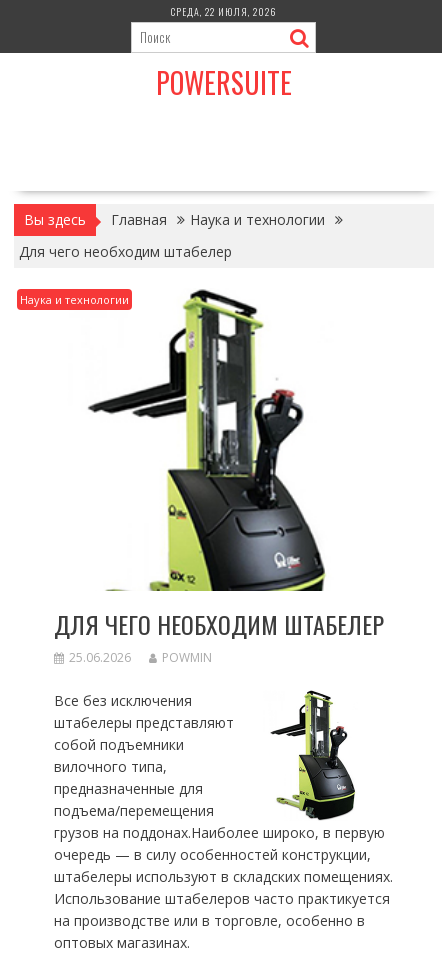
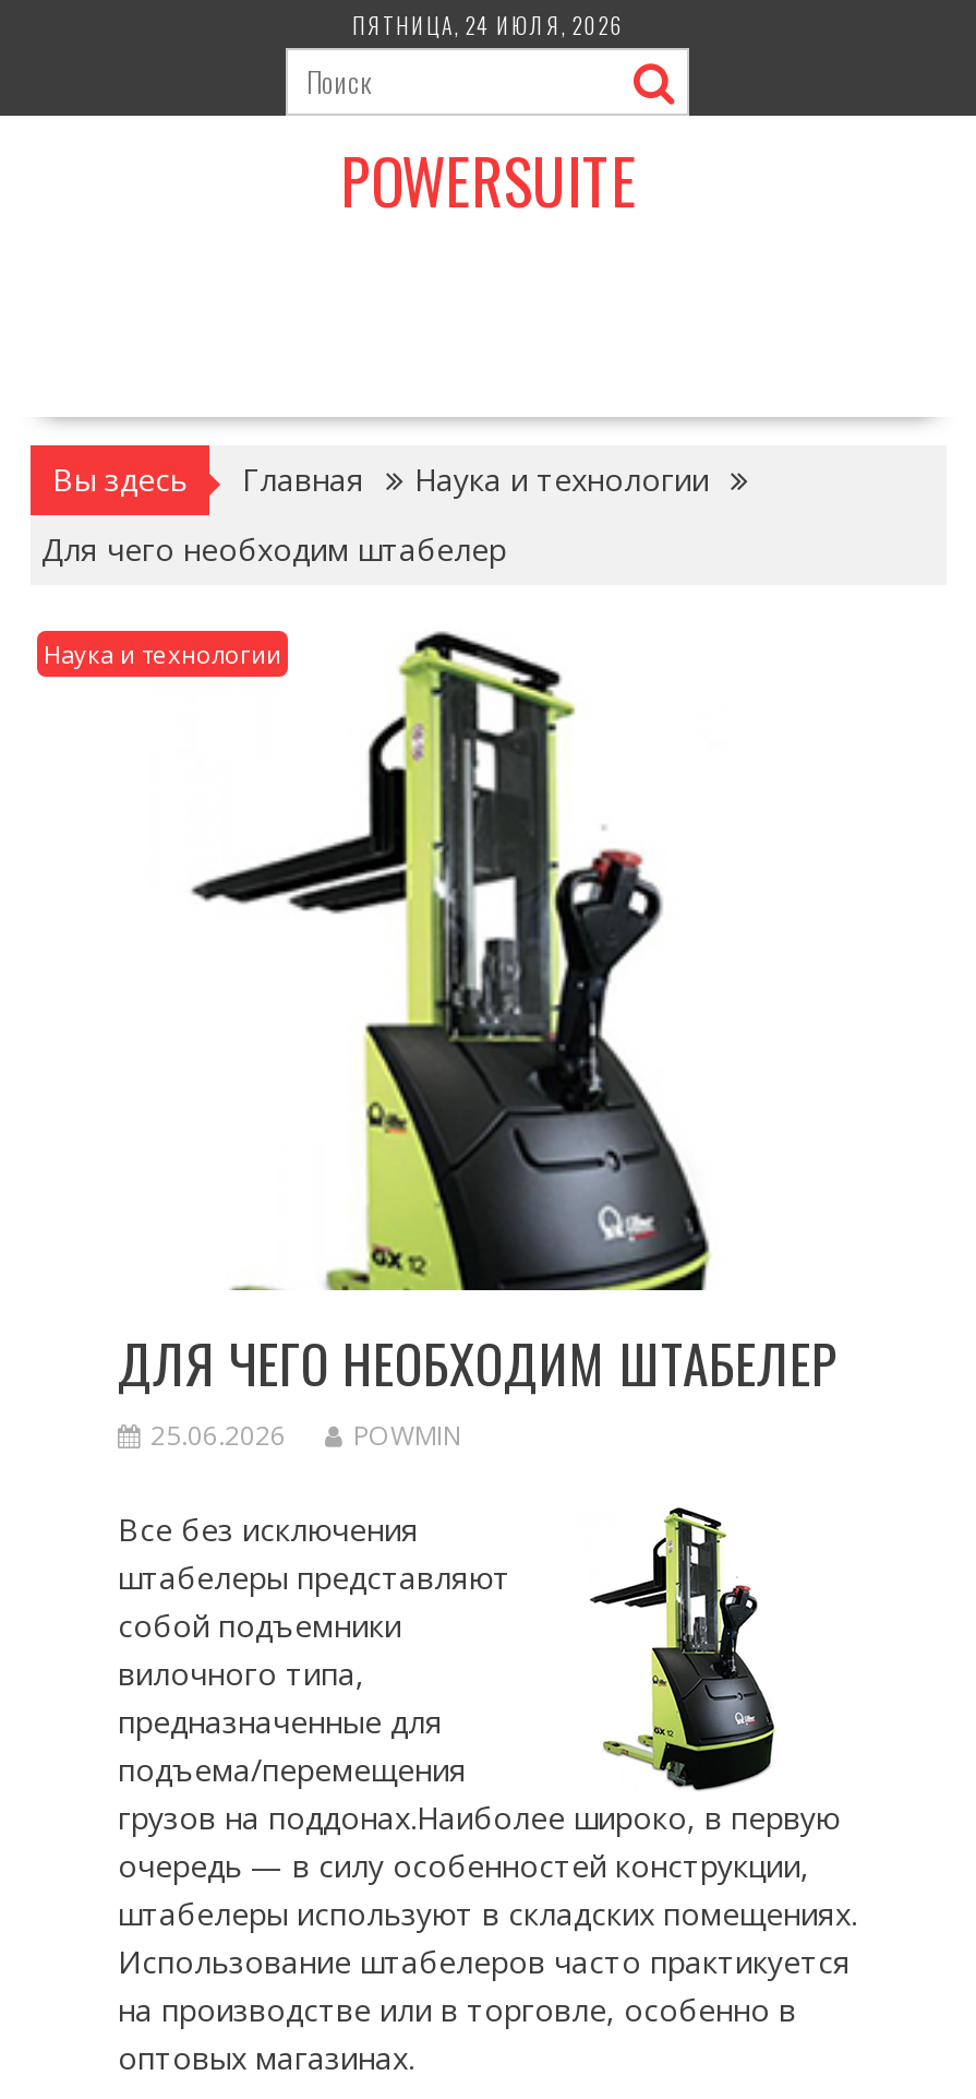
[171,4,277,19] СРЕДА, 22 ИЮЛЯ, 2026 -> [352,9,625,41] ПЯТНИЦА, 24 ИЮЛЯ, 2026

